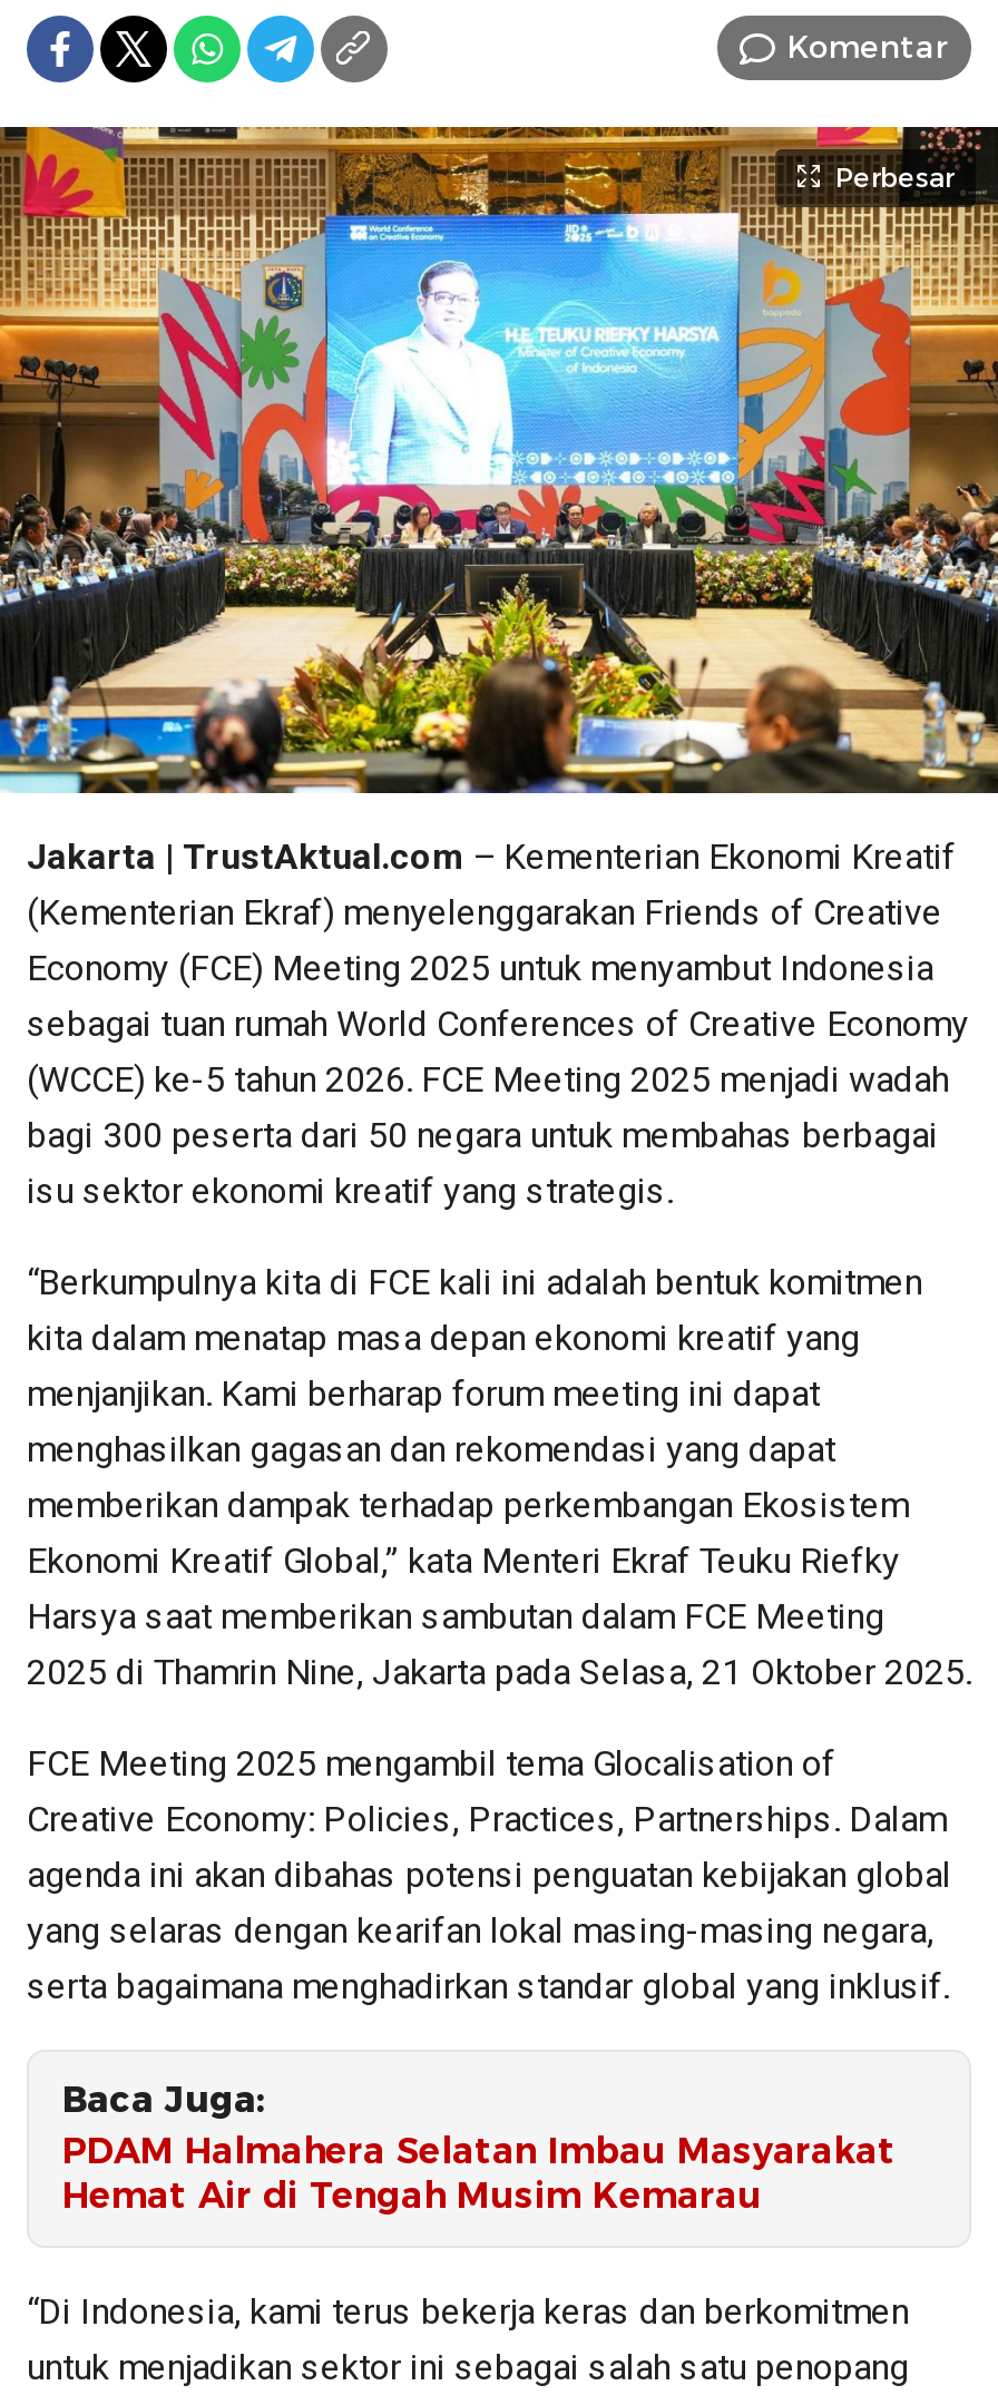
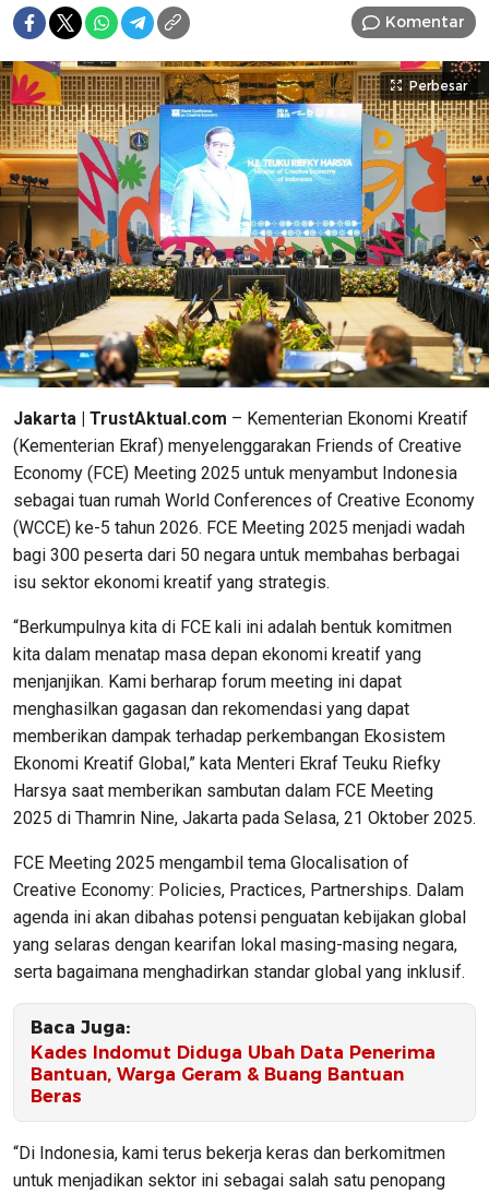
[62,2129,896,2216] PDAM Halmahera Selatan Imbau Masyarakat | Hemat Air di Tengah Musim Kemarau -> [31,1042,436,1106] Kades Indomut Diduga Ubah Data Penerima | Bantuan, Warga Geram & Buang Bantuan | Beras

